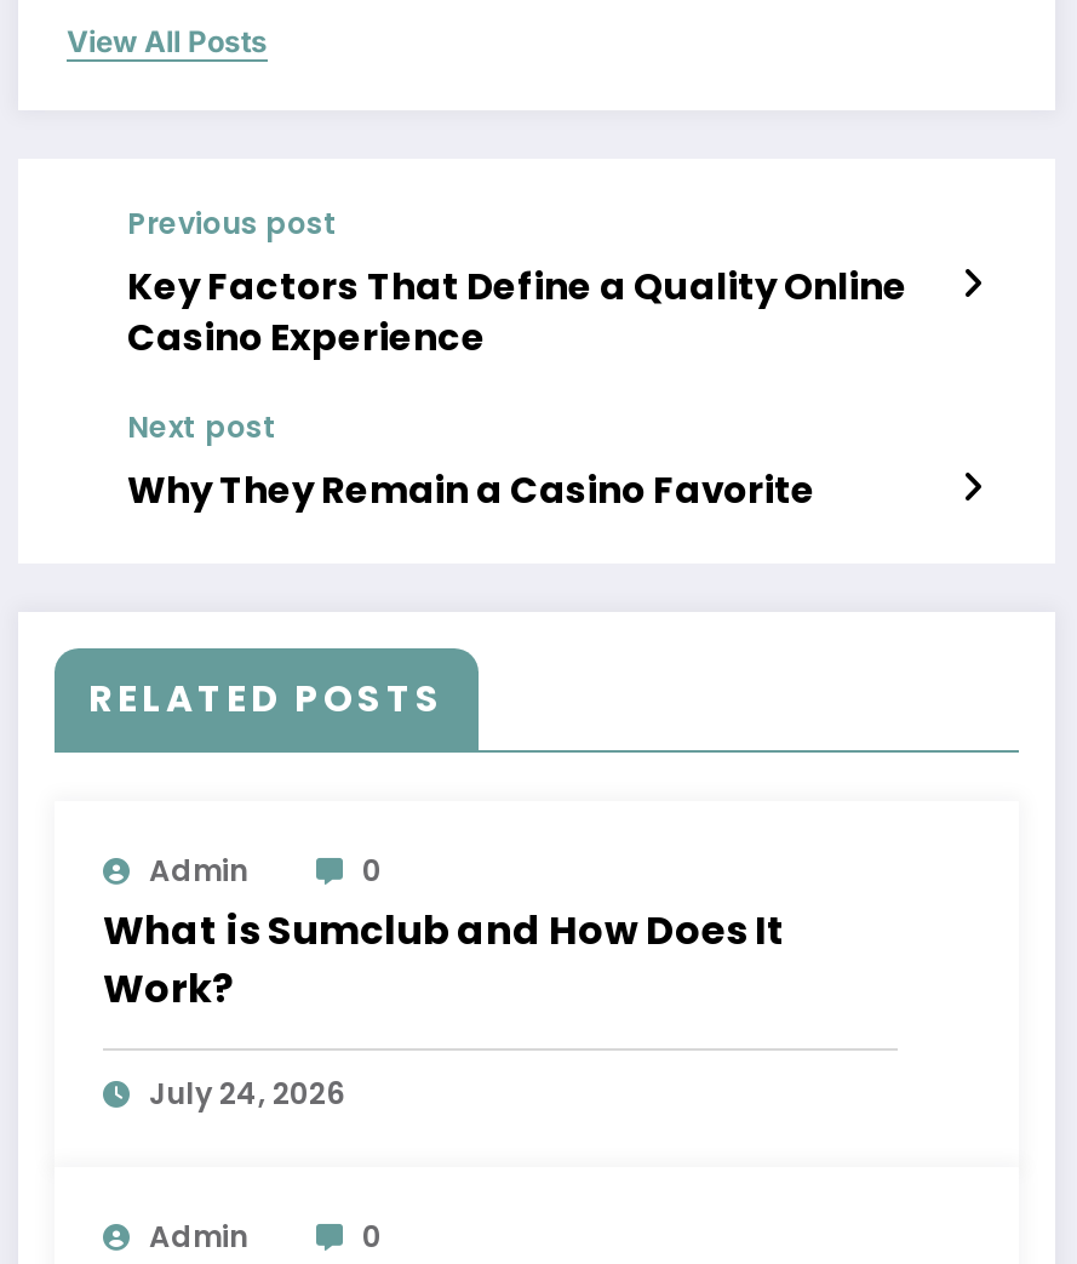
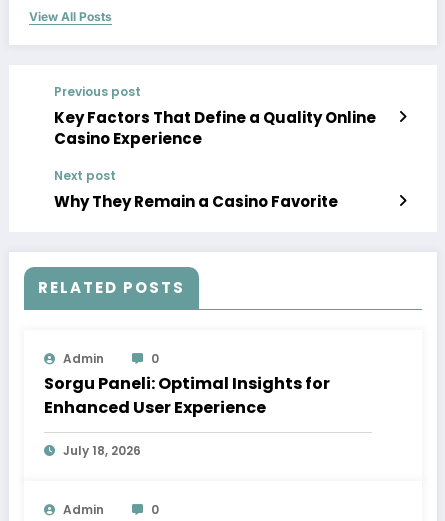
[103,904,786,1018] What is Sumclub and How Does It | Work? -> [44,372,330,419] Sorgu Paneli: Optimal Insights for | Enhanced User Experience
[149,1073,345,1114] July 24, 2026 -> [63,442,141,459] July 18, 2026

